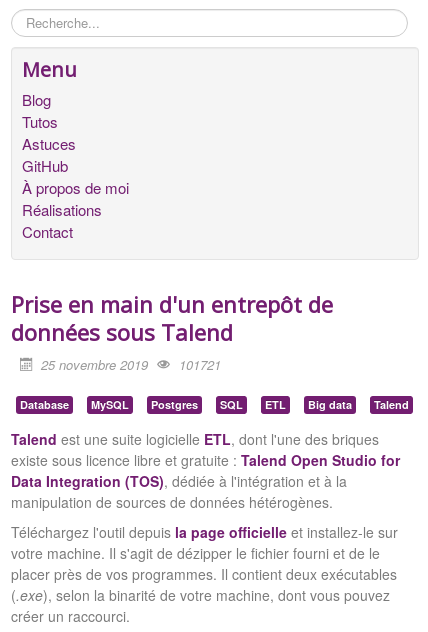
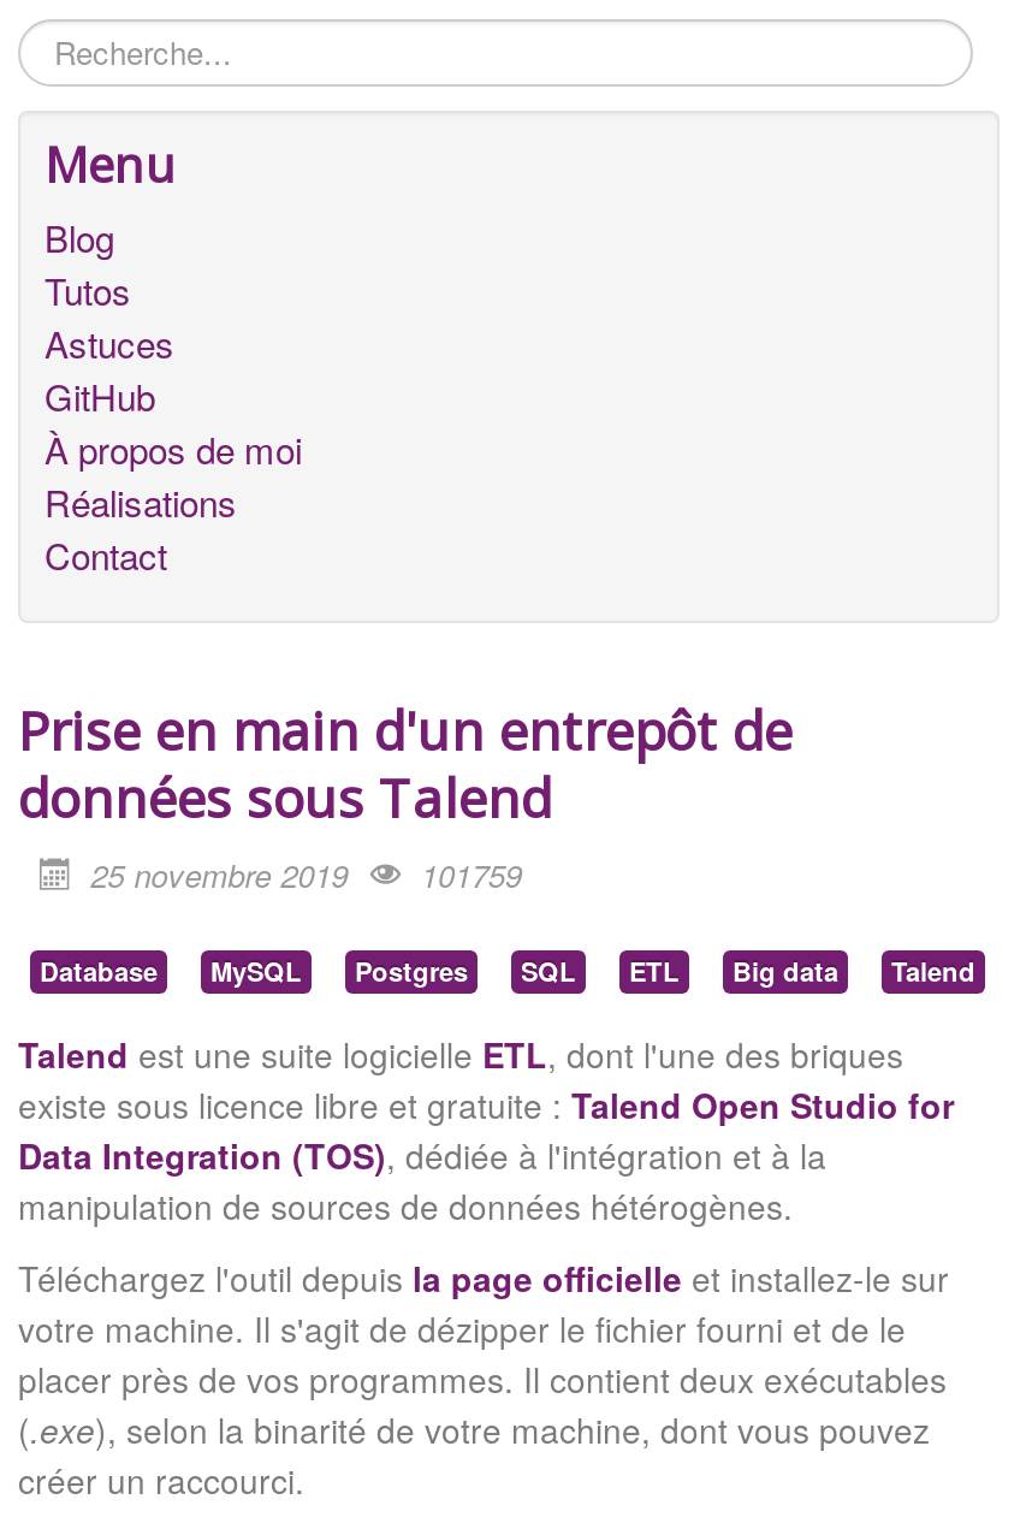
[41,355,220,374] 25 novembre 2019 101721 -> [91,852,522,897] 25 novembre 2019 101759

